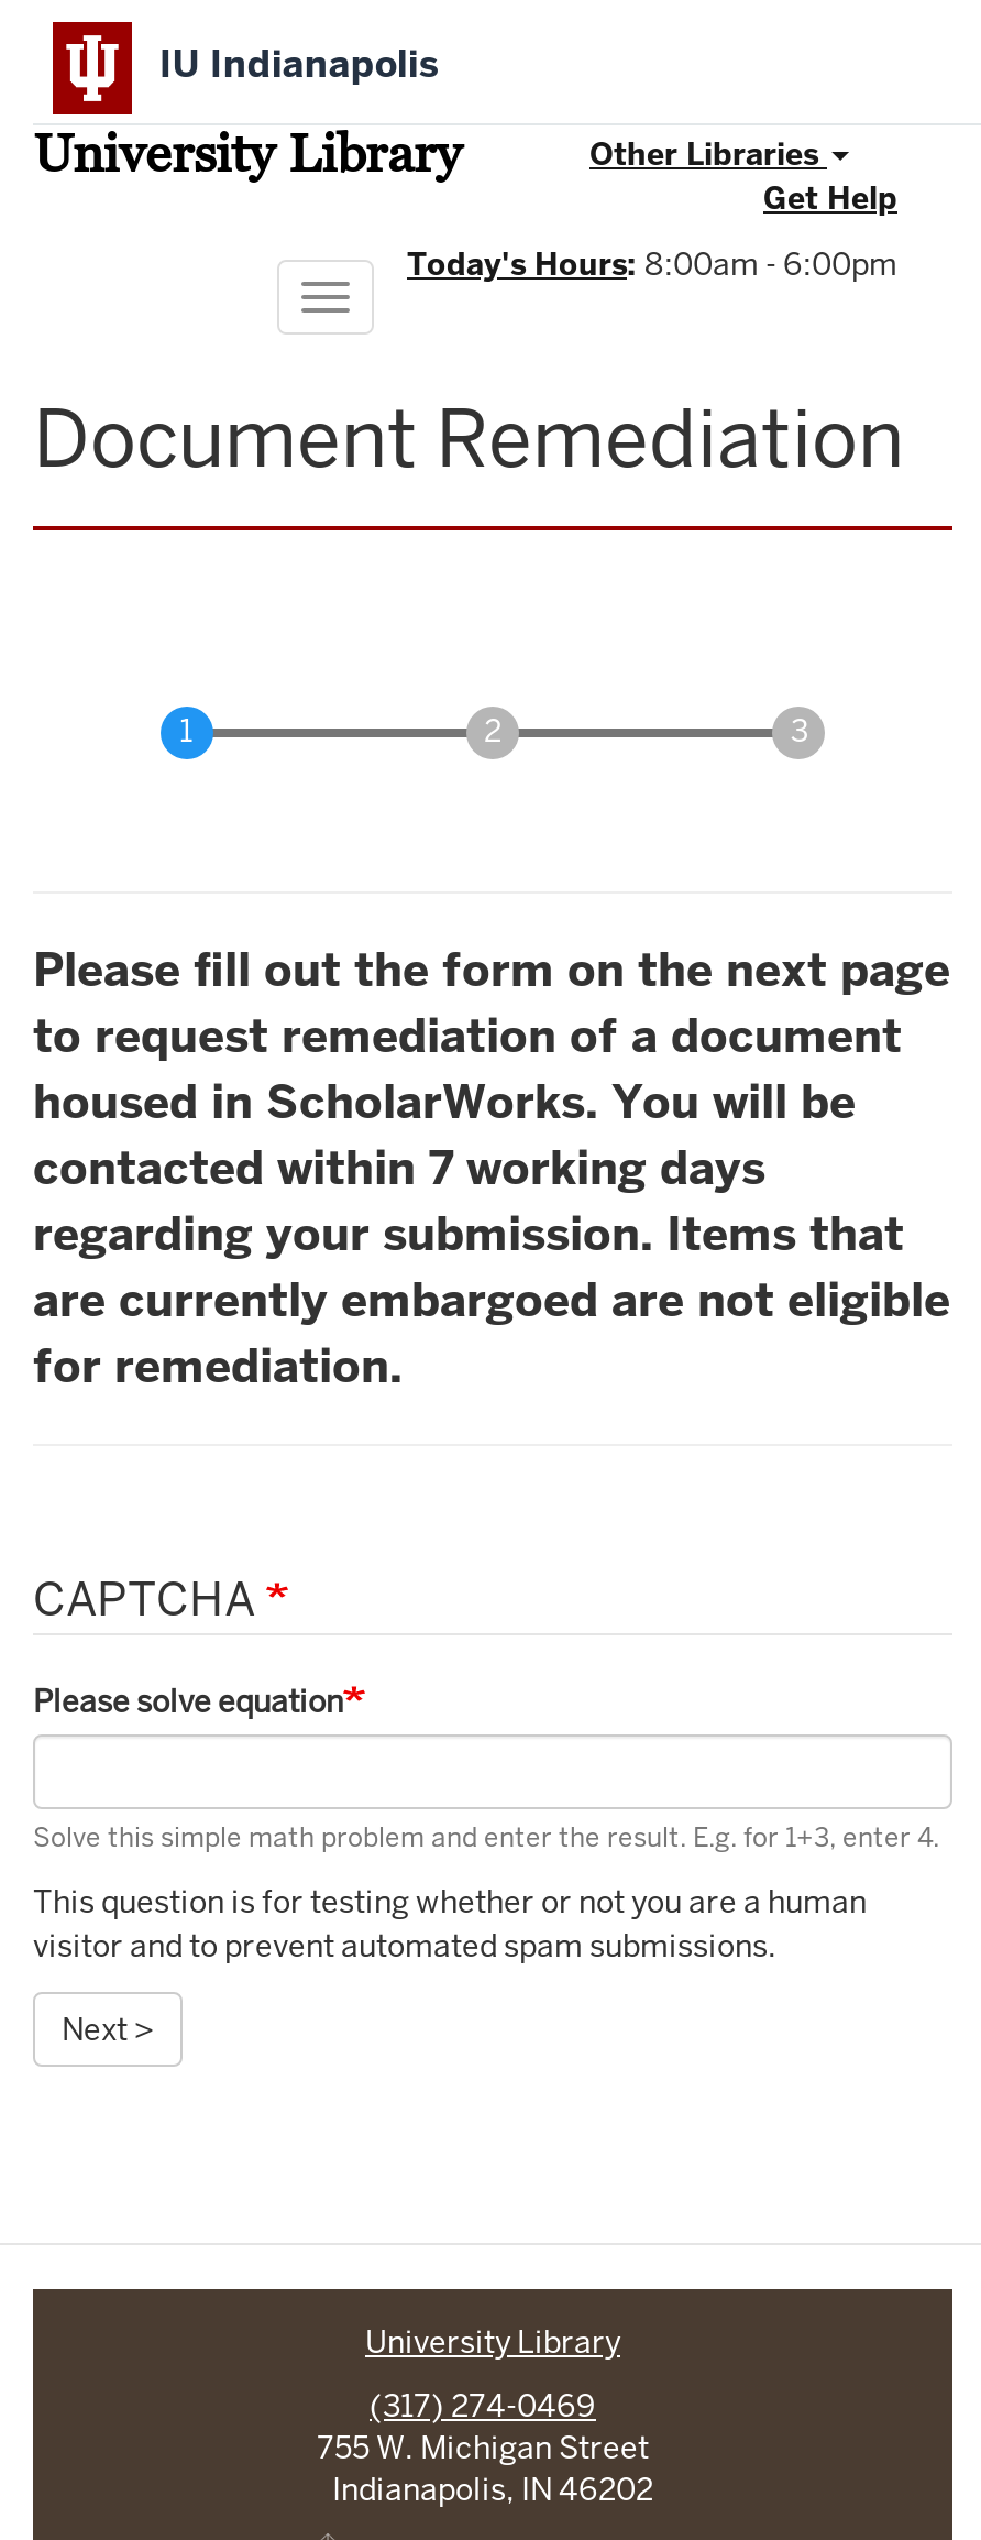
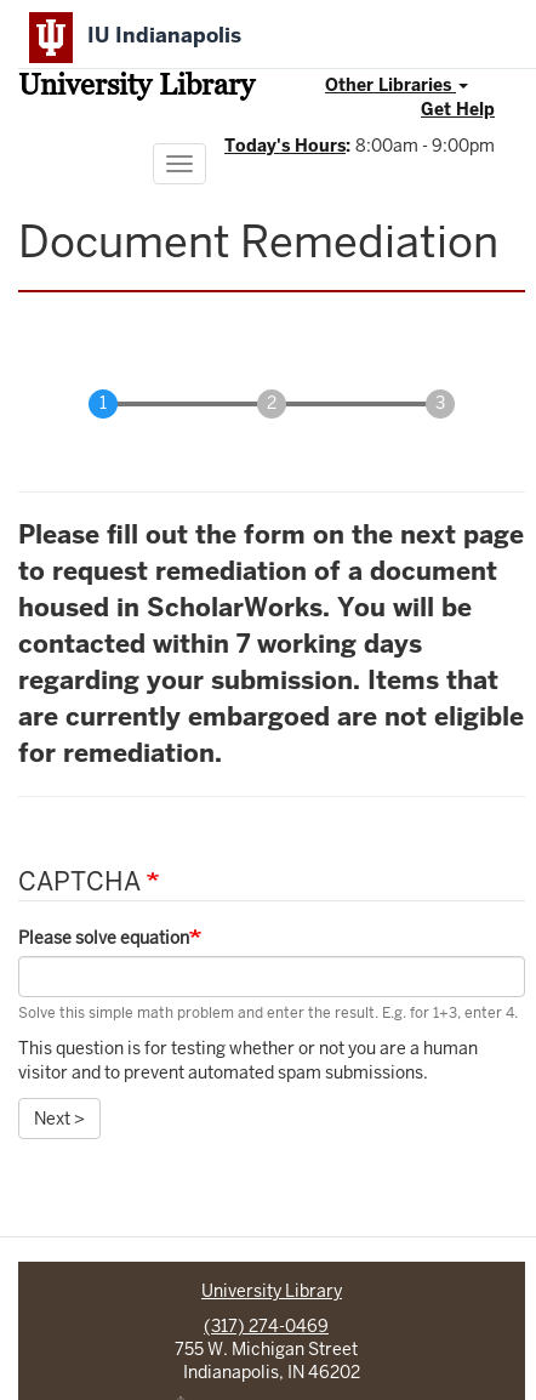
[407,244,897,284] Today's Hours: 8:00am - 6:00pm -> [224,135,495,156] Today's Hours: 8:00am - 9:00pm

